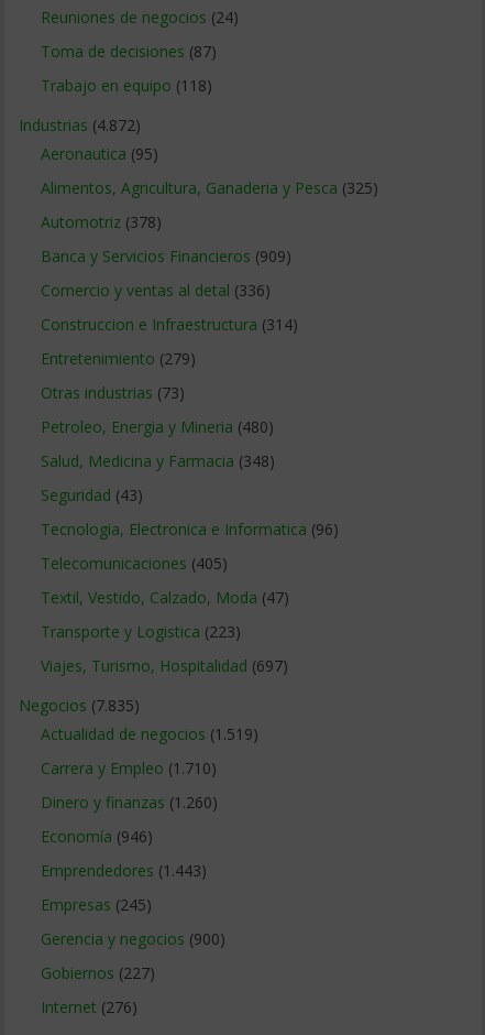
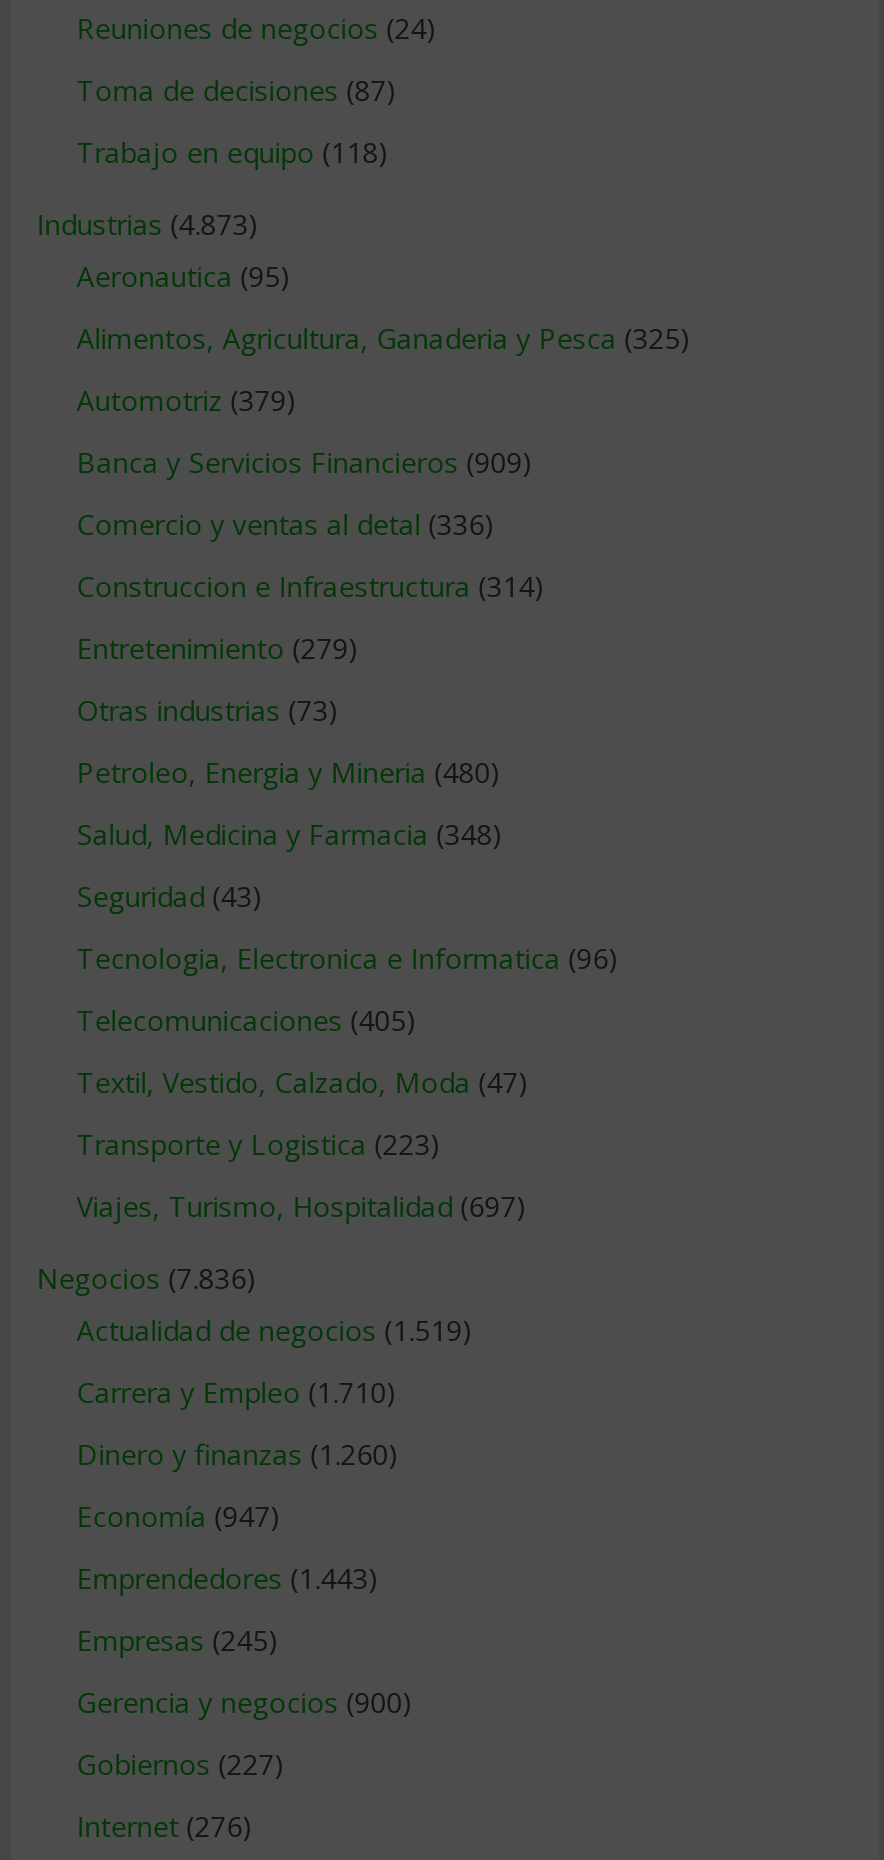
[18,115,141,136] Industrias (4.872) -> [37,205,259,243] Industrias (4.873)
[40,212,161,233] Automotriz (378) -> [77,381,297,419] Automotriz (379)
[18,695,139,716] Negocios (7.835) -> [37,1259,257,1297] Negocios (7.836)
[40,826,153,847] Economía (946) -> [77,1497,281,1535] Economía (947)

